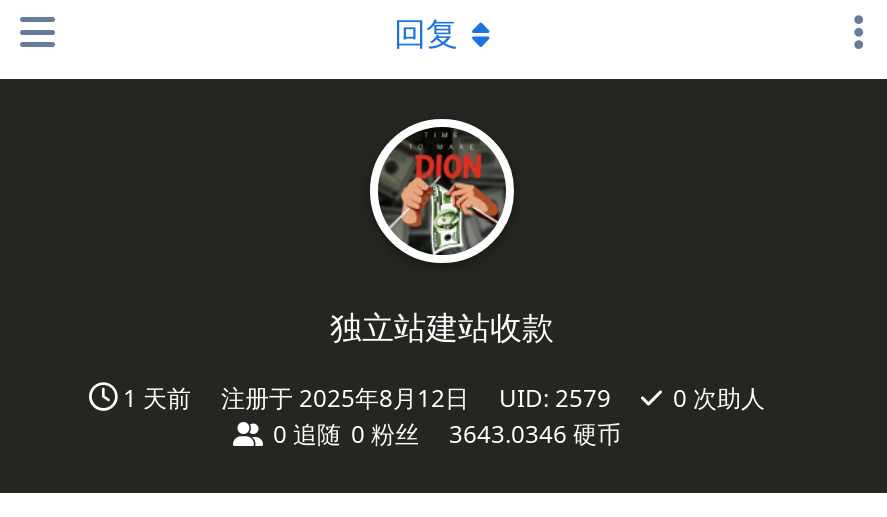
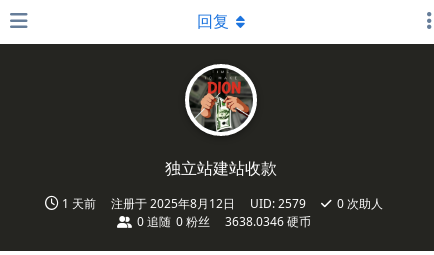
[273,417,621,451] 0 追随 0 粉丝 3643.0346 硬币 -> [136,213,310,230] 0 追随 0 粉丝 3638.0346 硬币

